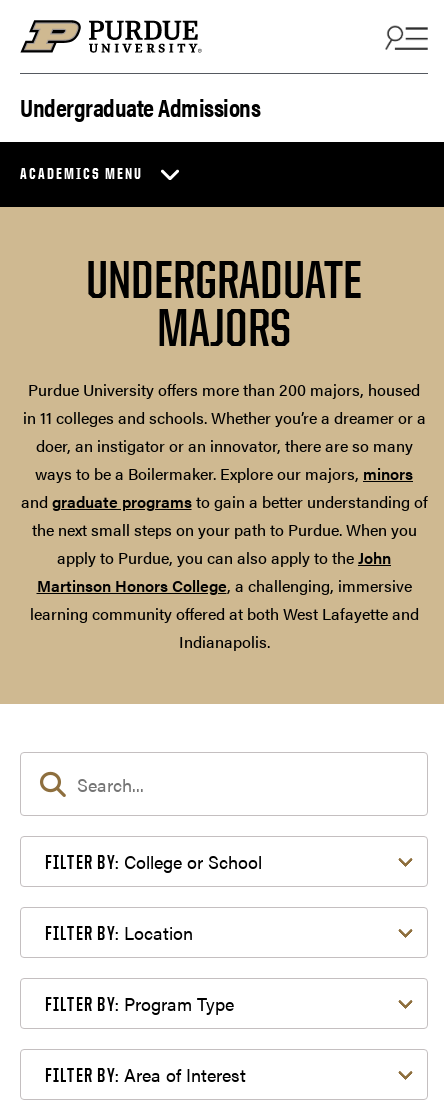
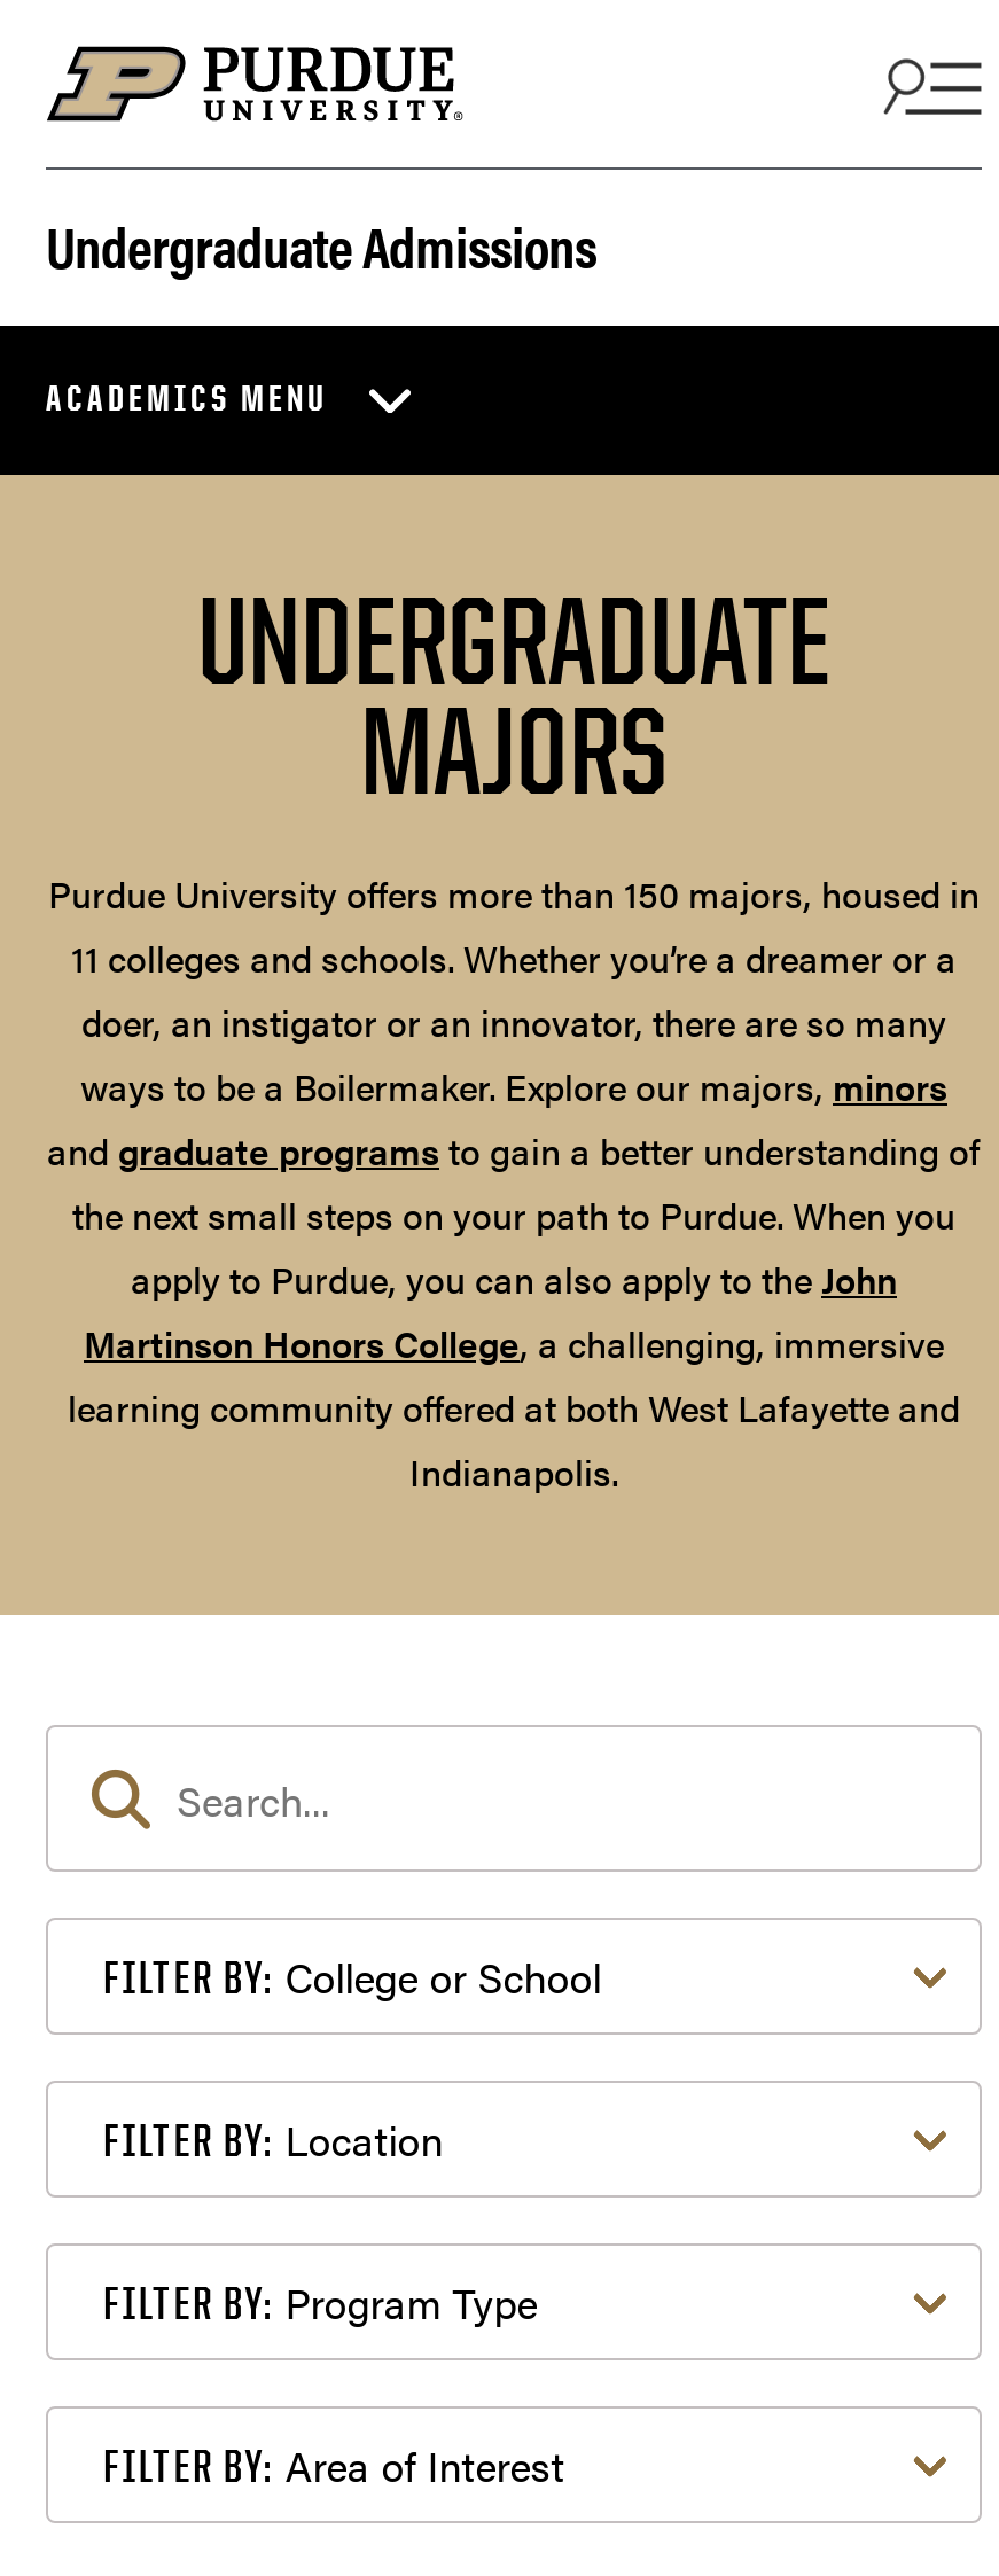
[22,378,425,429] Purdue University offers more than 200 majors, housed | in 11 colleges and schools. Whether you’re a dreamer or a -> [48,868,980,985] Purdue University offers more than 150 majors, housed in | 11 colleges and schools. Whether you’re a dreamer or a

